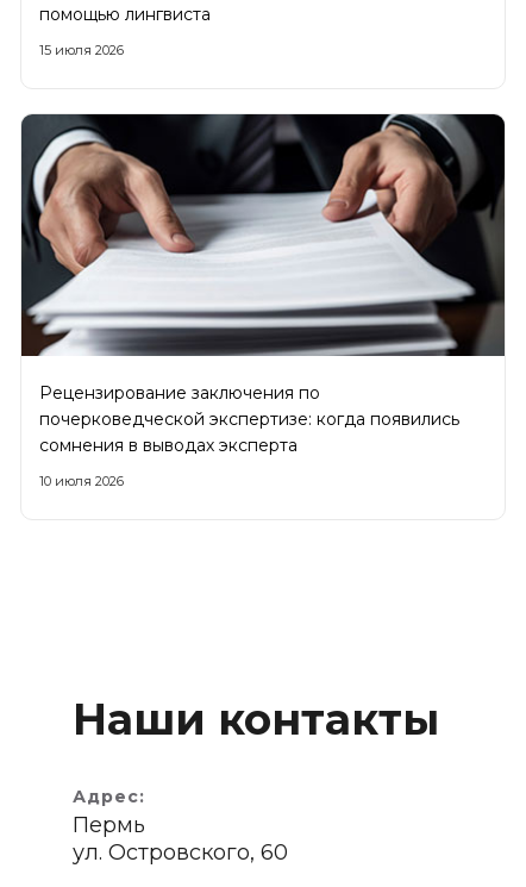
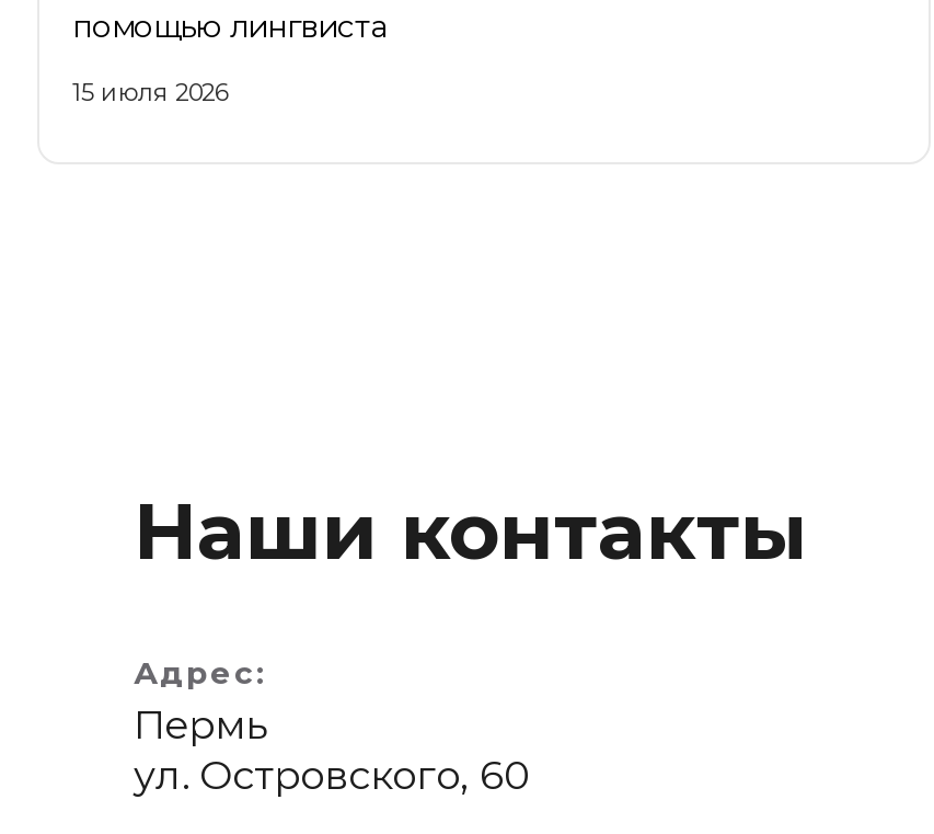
[20,113,506,490] [image] | Рецензирование заключения по | почерковедческой экспертизе: когда появились | сомнения в выводах эксперта | 10 июля 2026 -> none

